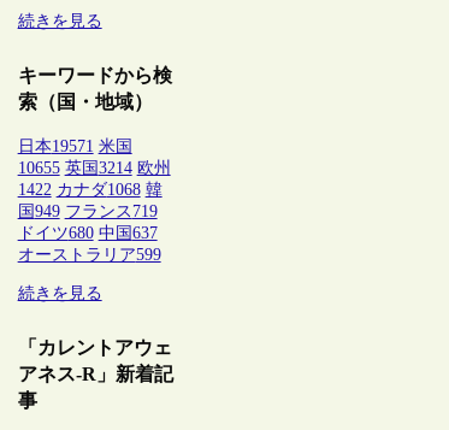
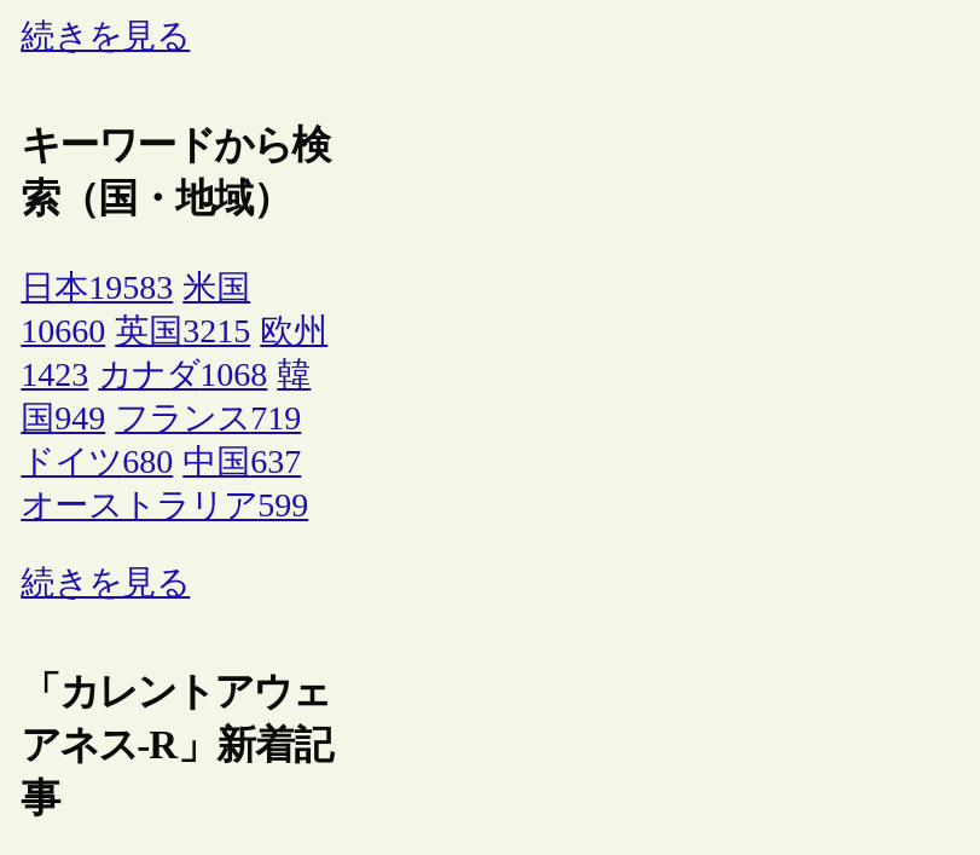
[18,137,132,155] 日本19571 米国 -> [21,269,250,305] 日本19583 米国
[18,159,170,177] 10655 英国3214 欧州 -> [21,313,328,349] 10660 英国3215 欧州
[18,180,162,198] 1422 カナダ1068 韓 -> [21,356,311,393] 1423 カナダ1068 韓

